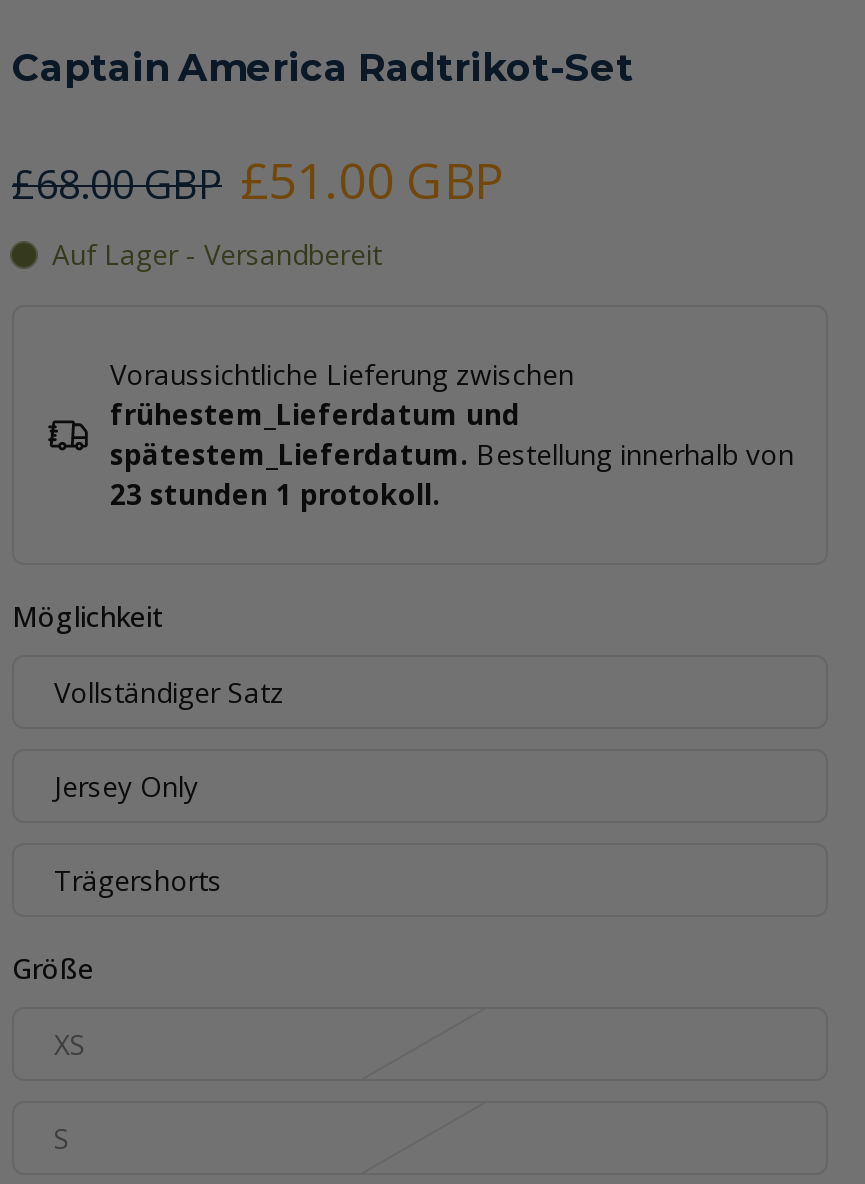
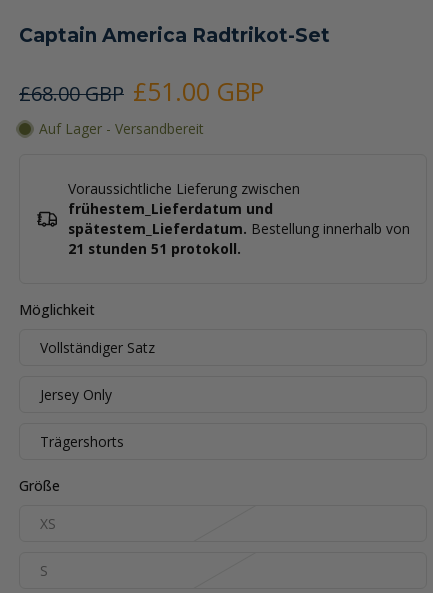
[110,475,440,513] 23 stunden 1 protokoll. -> [68,239,241,258] 21 stunden 51 protokoll.

